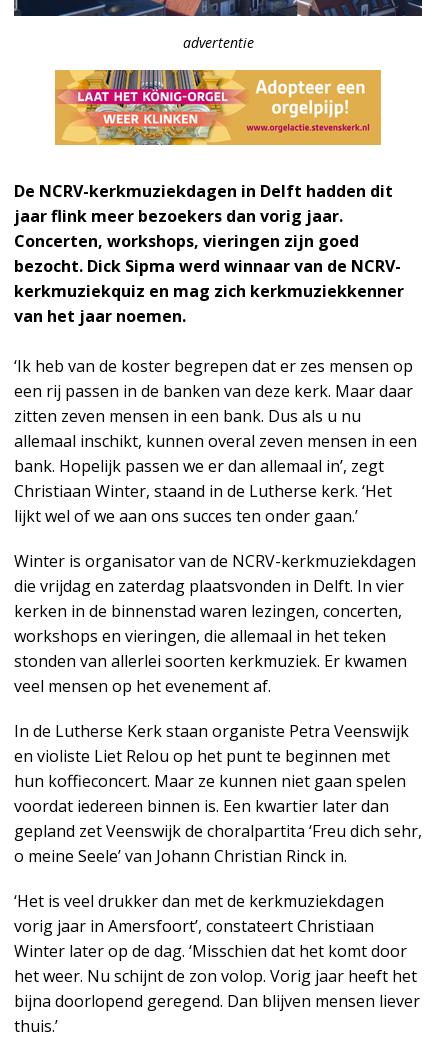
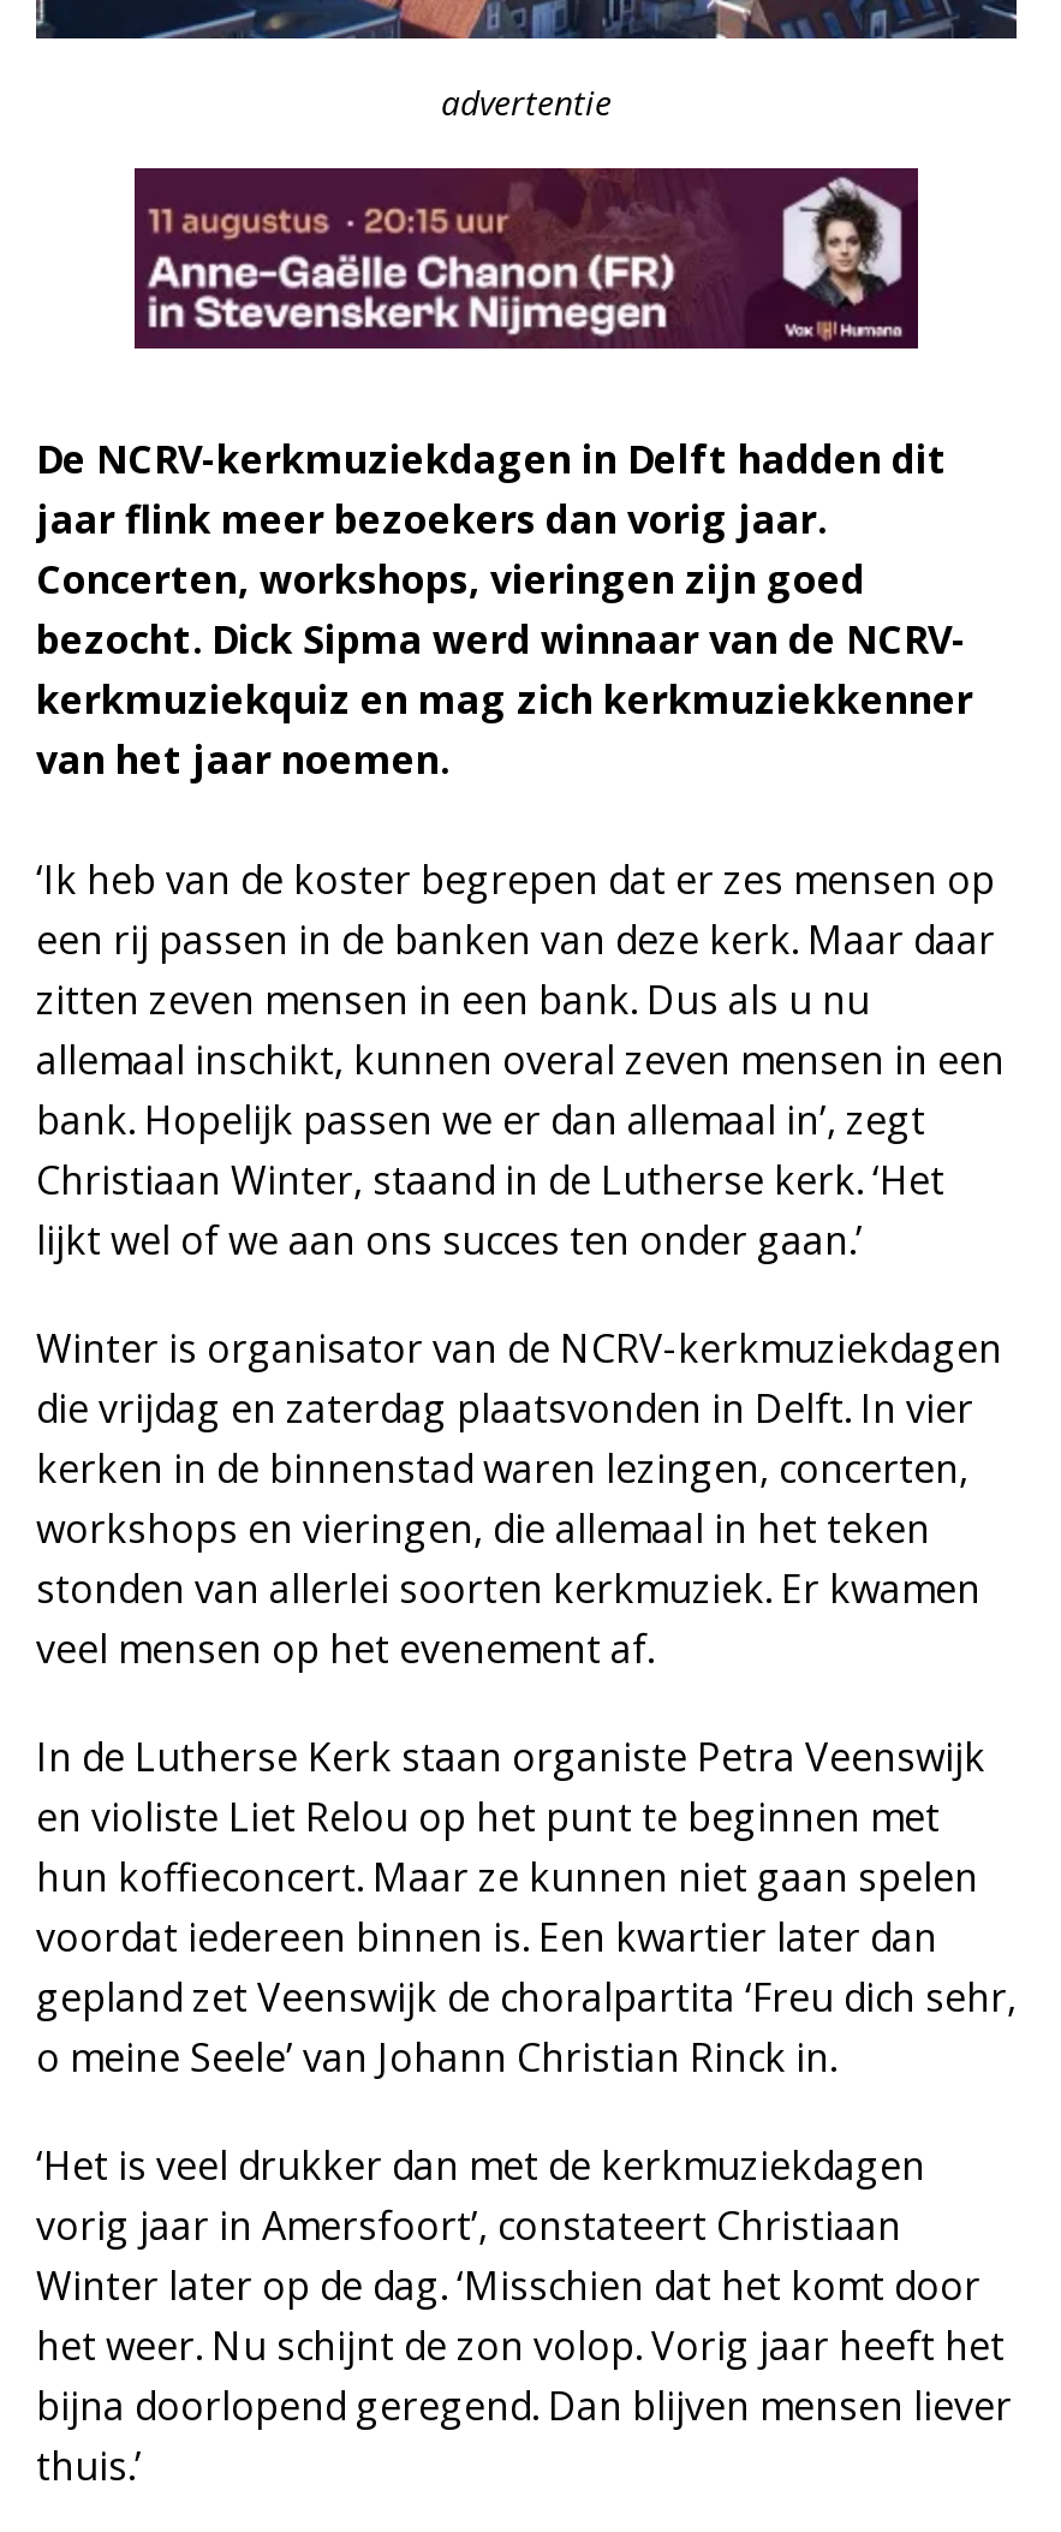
[54,69,382,146] [image] -> [132,166,920,351] [image]

